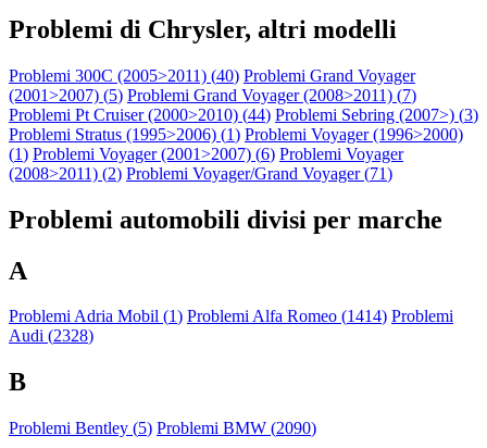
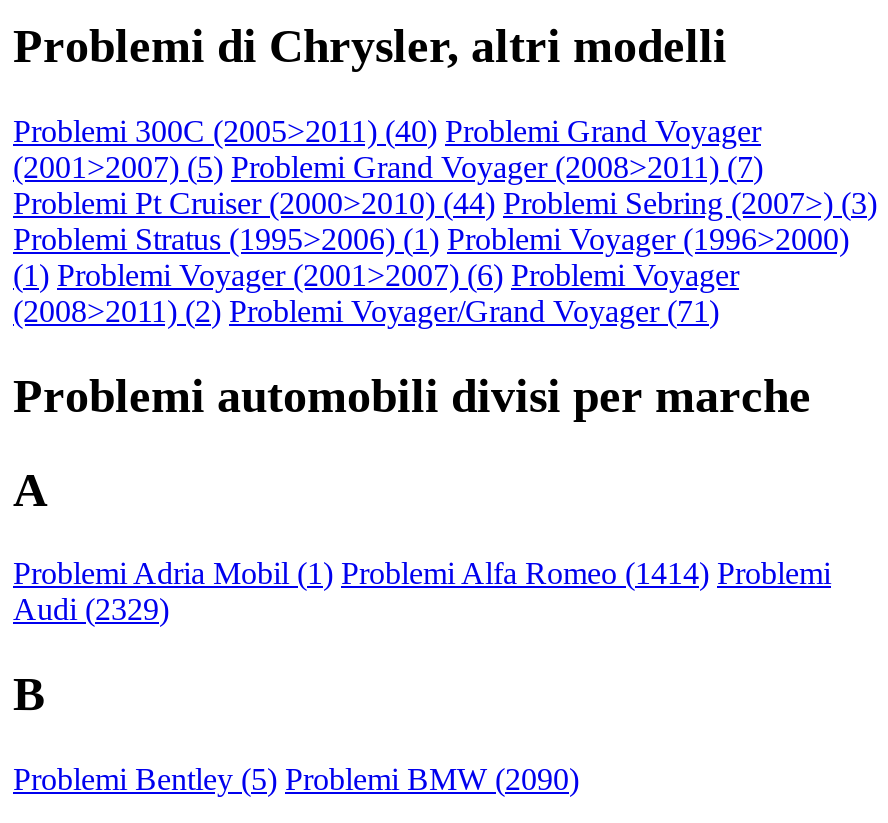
[9,327,93,345] Audi (2328) -> [13,593,169,627] Audi (2329)

